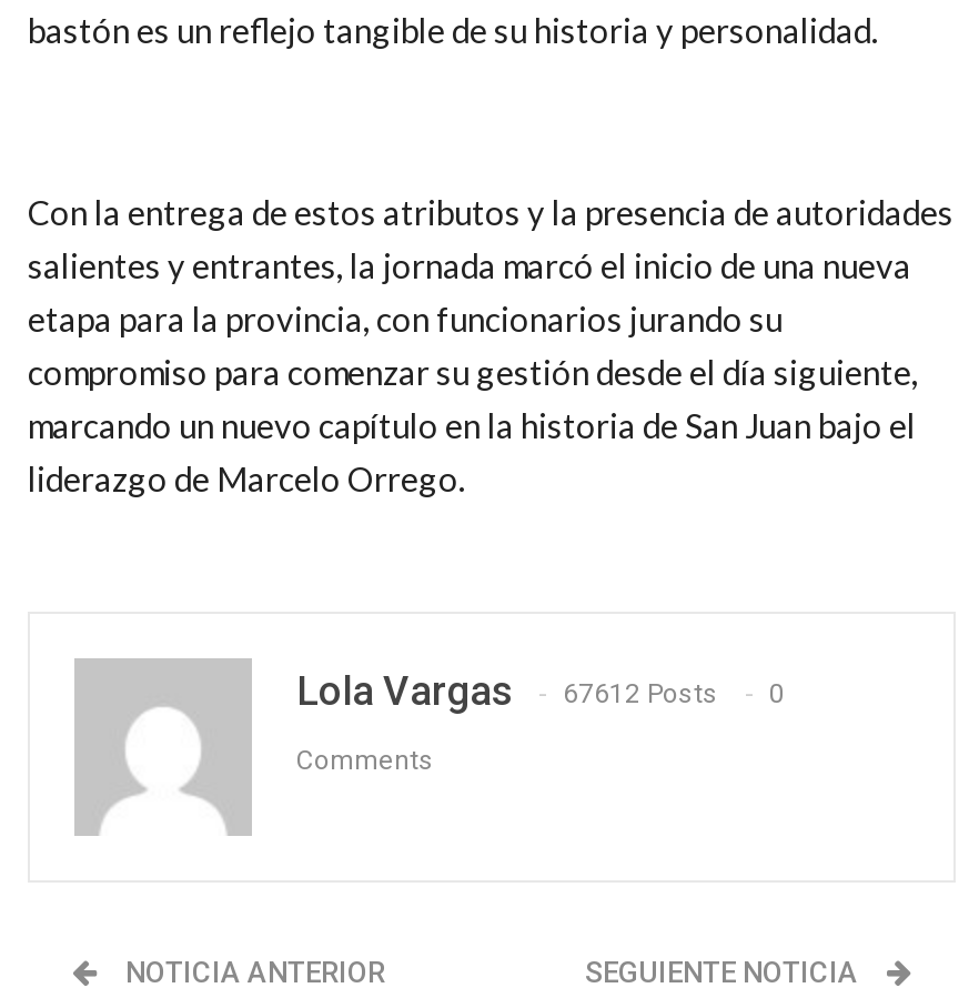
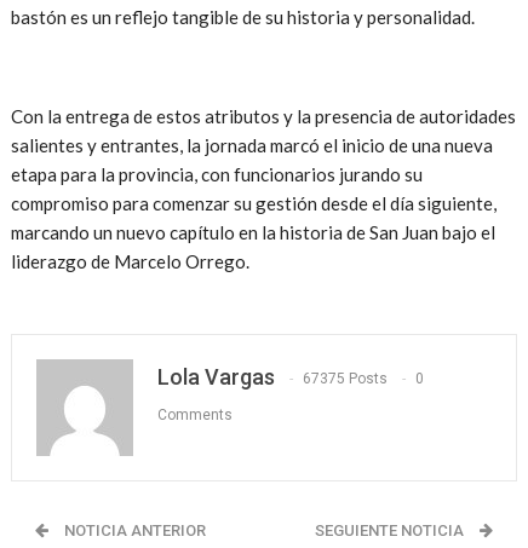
[296,666,785,713] Lola Vargas 67612 Posts 0 -> [157,364,424,389] Lola Vargas 67375 Posts 0

